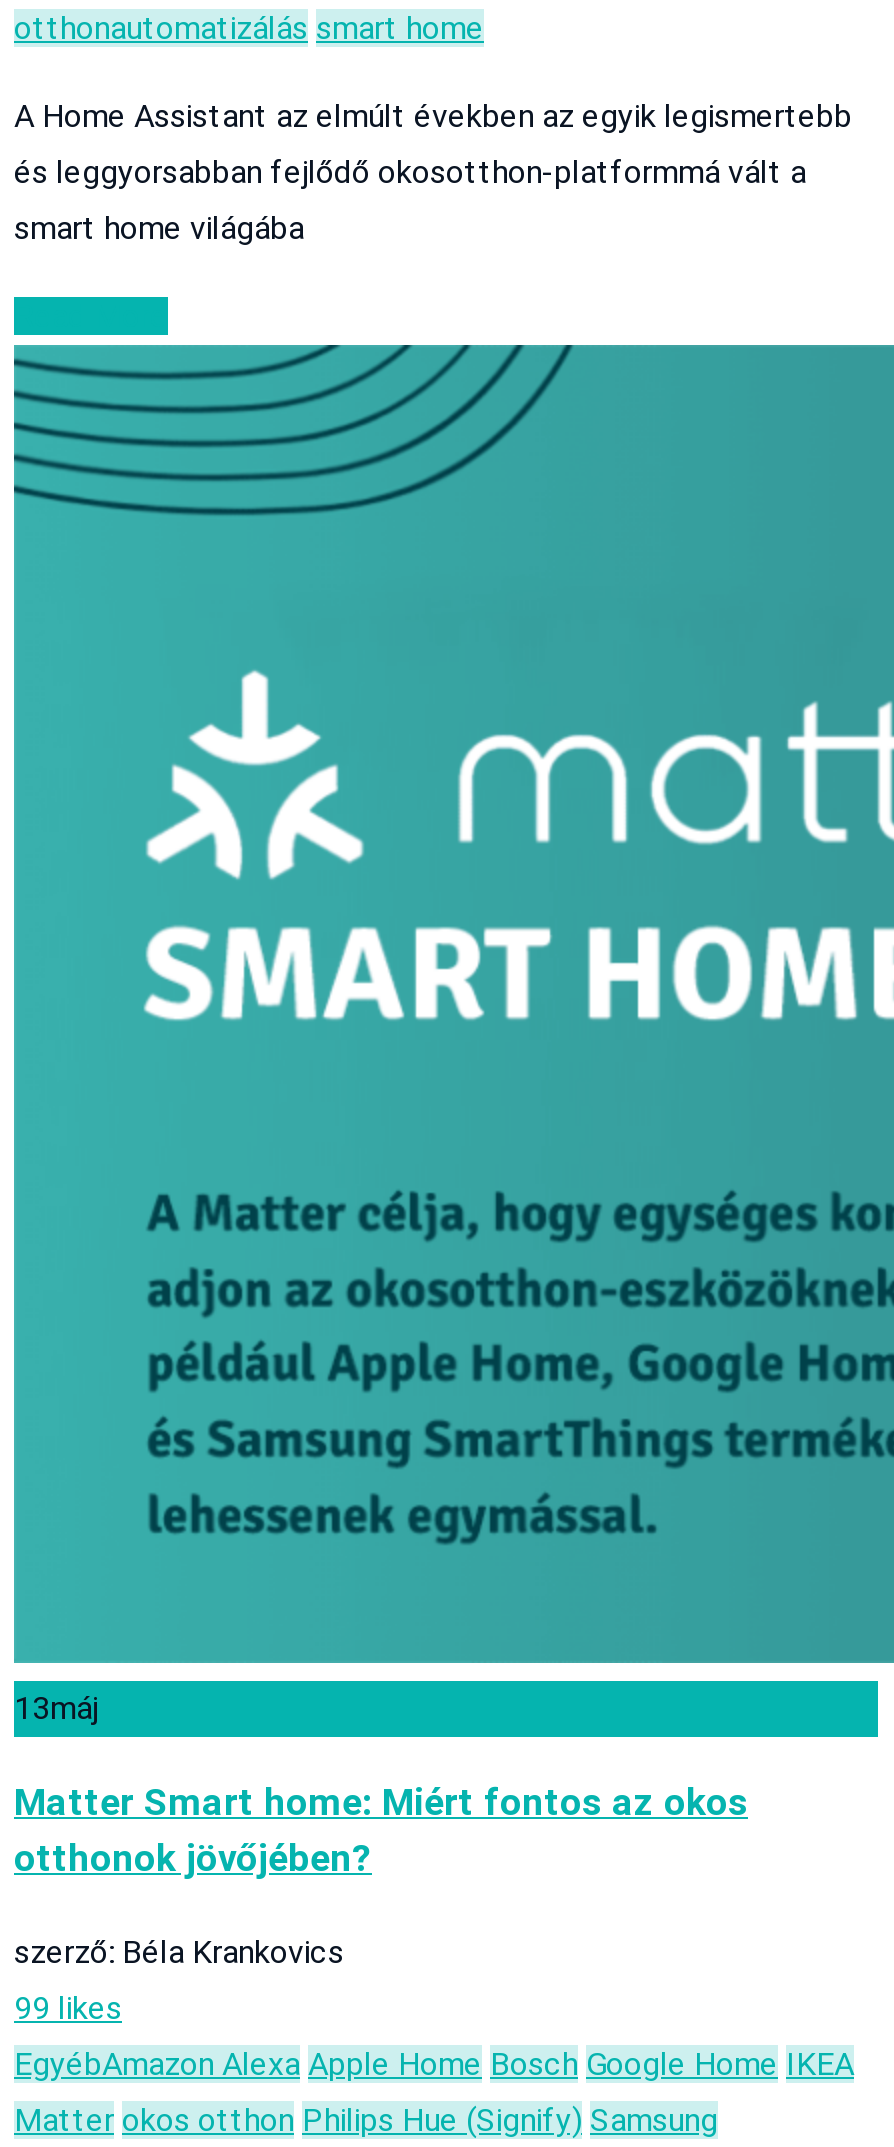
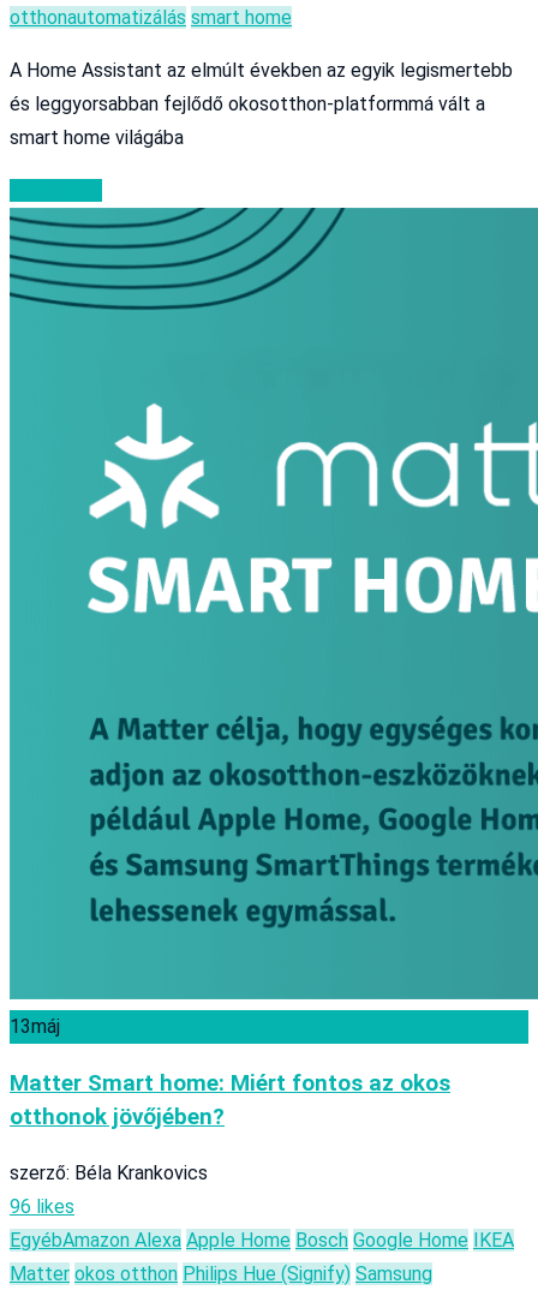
[14,1988,122,2026] 99 likes -> [10,1195,74,1218] 96 likes

